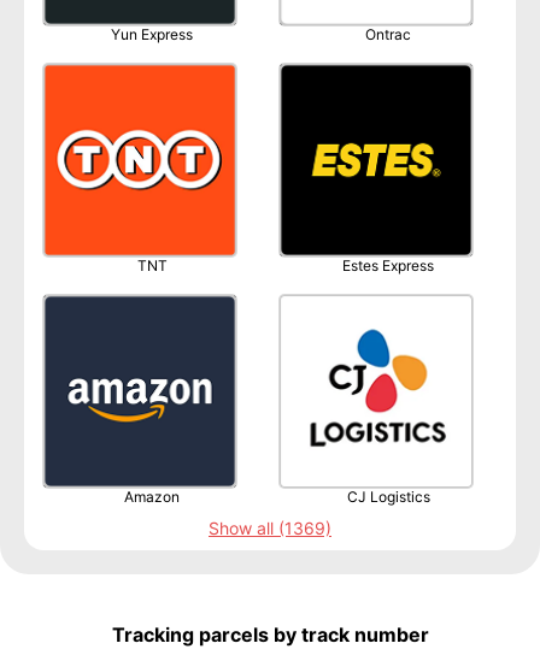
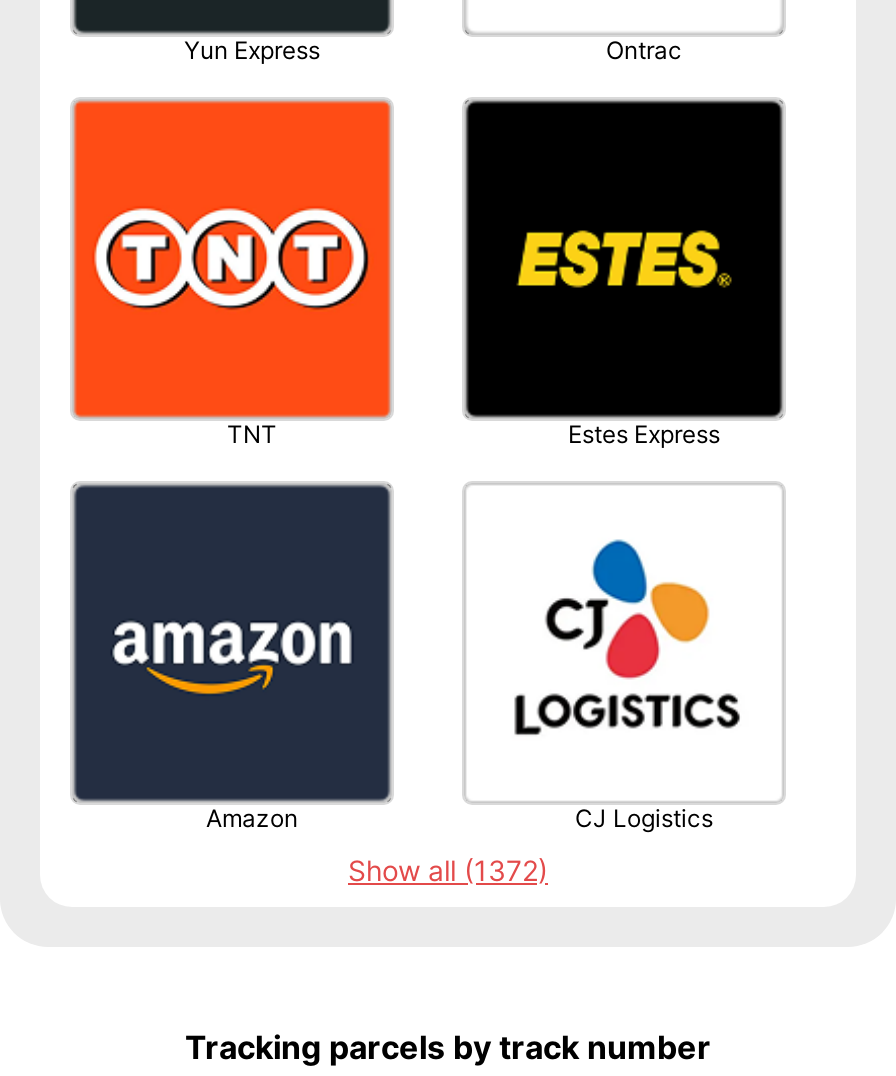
[209,518,331,538] Show all (1369) -> [348,853,548,887] Show all (1372)

